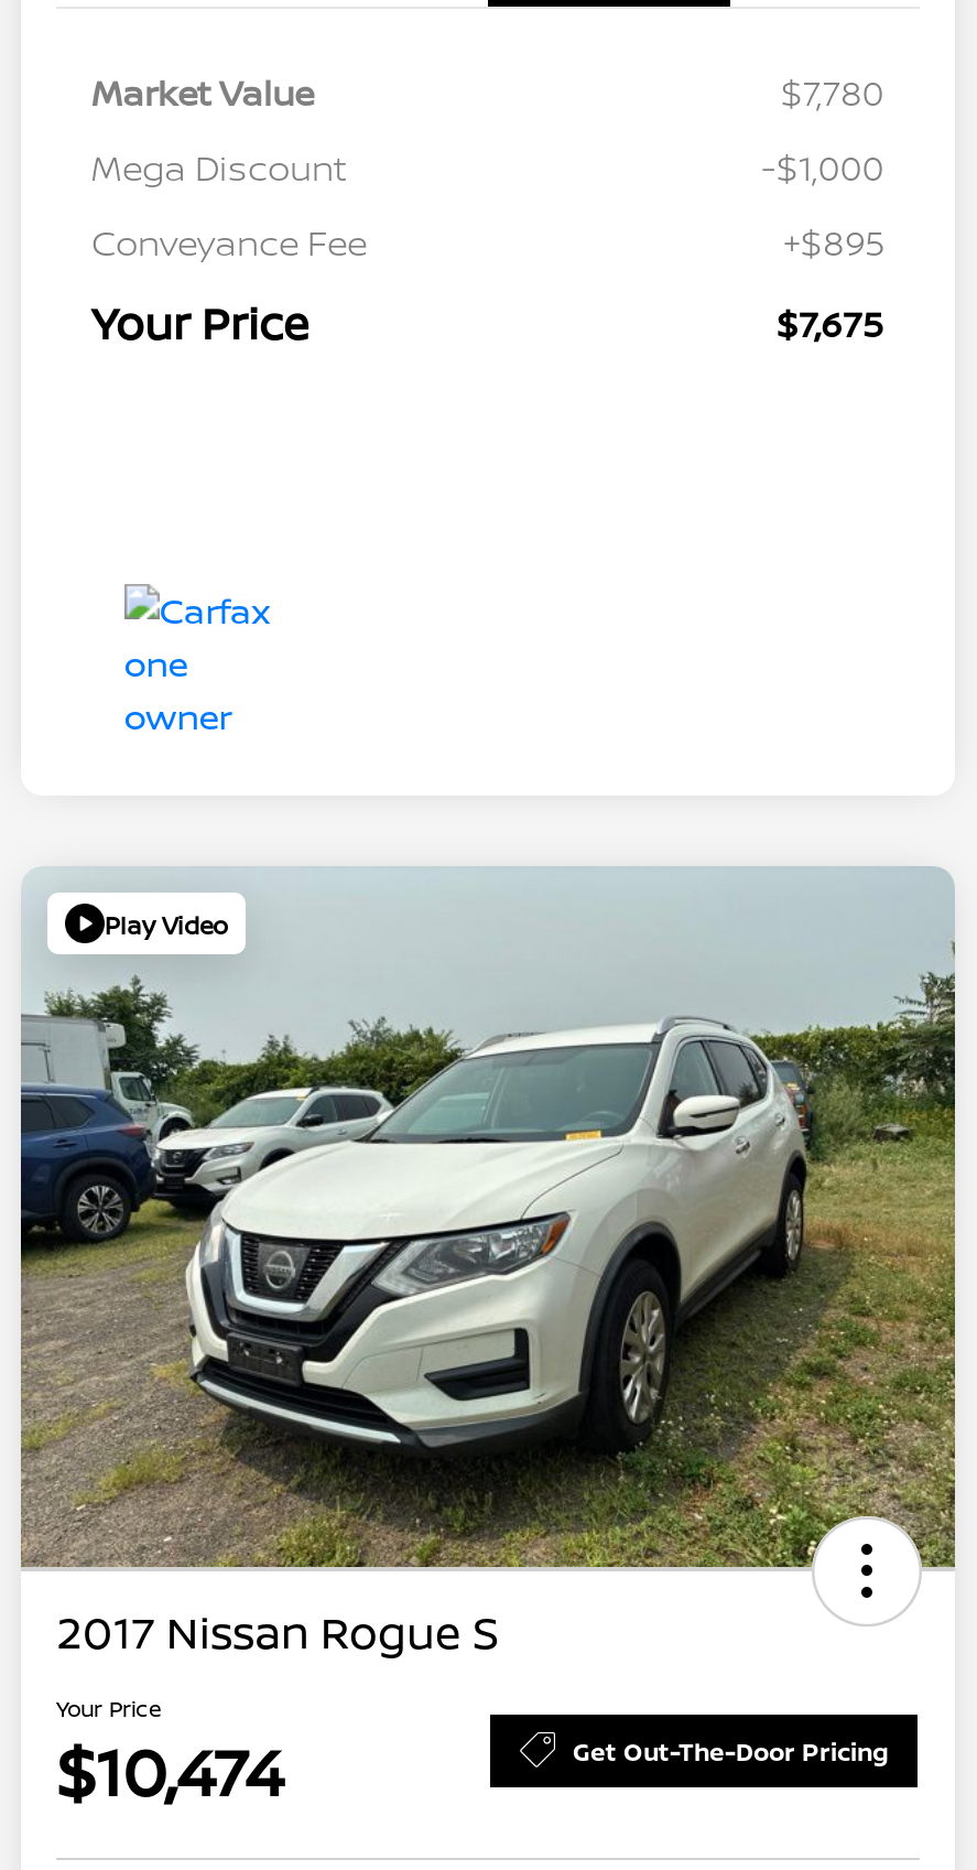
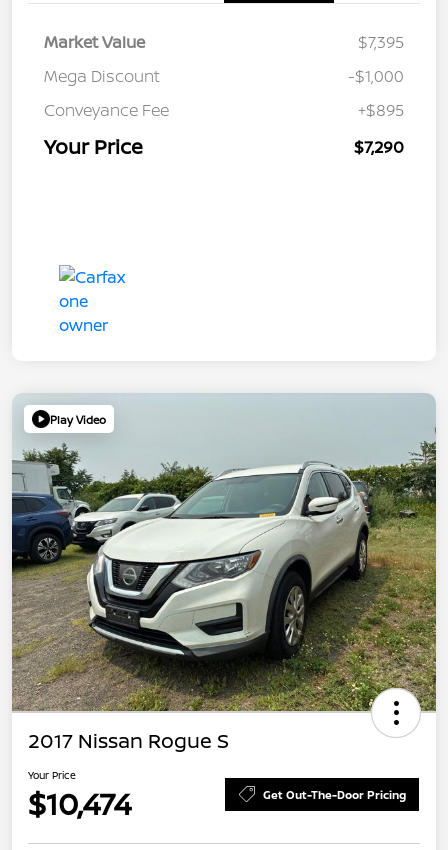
[781,69,884,117] $7,780 -> [358,31,404,53] $7,395
[777,300,884,349] $7,675 -> [354,136,404,158] $7,290

